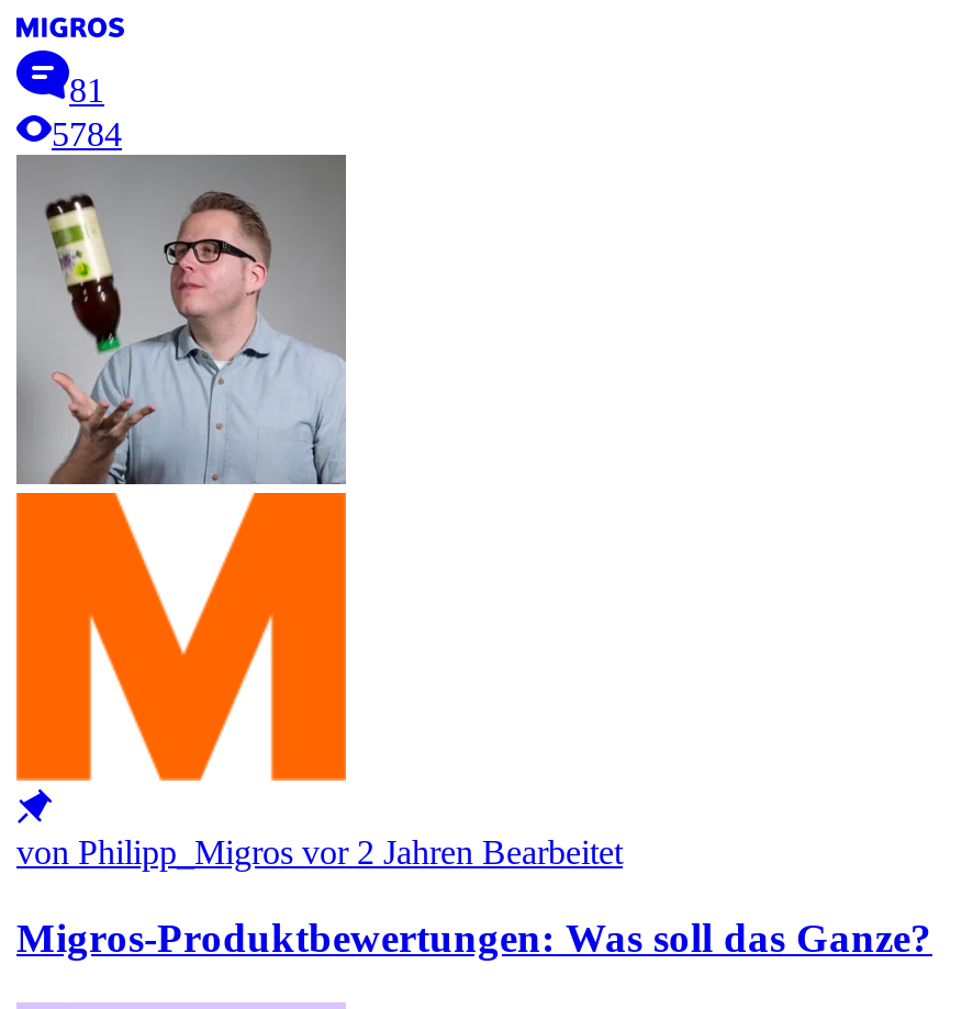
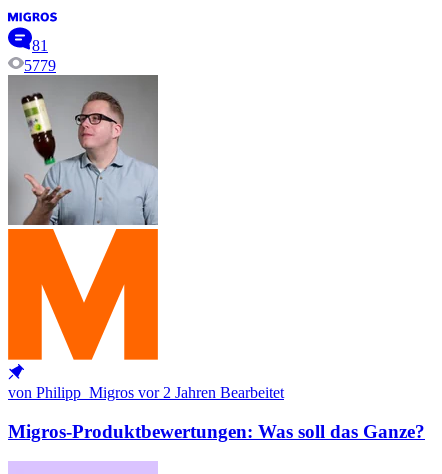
[52,115,122,152] 5784 -> [24,57,56,74] 5779

